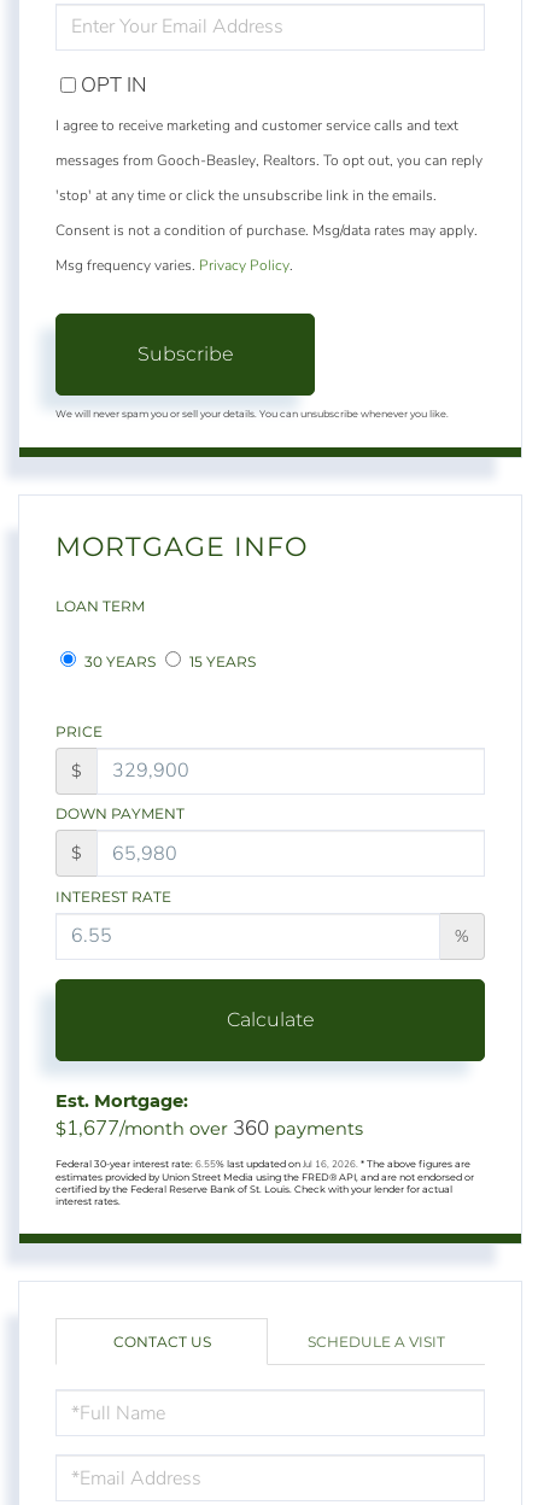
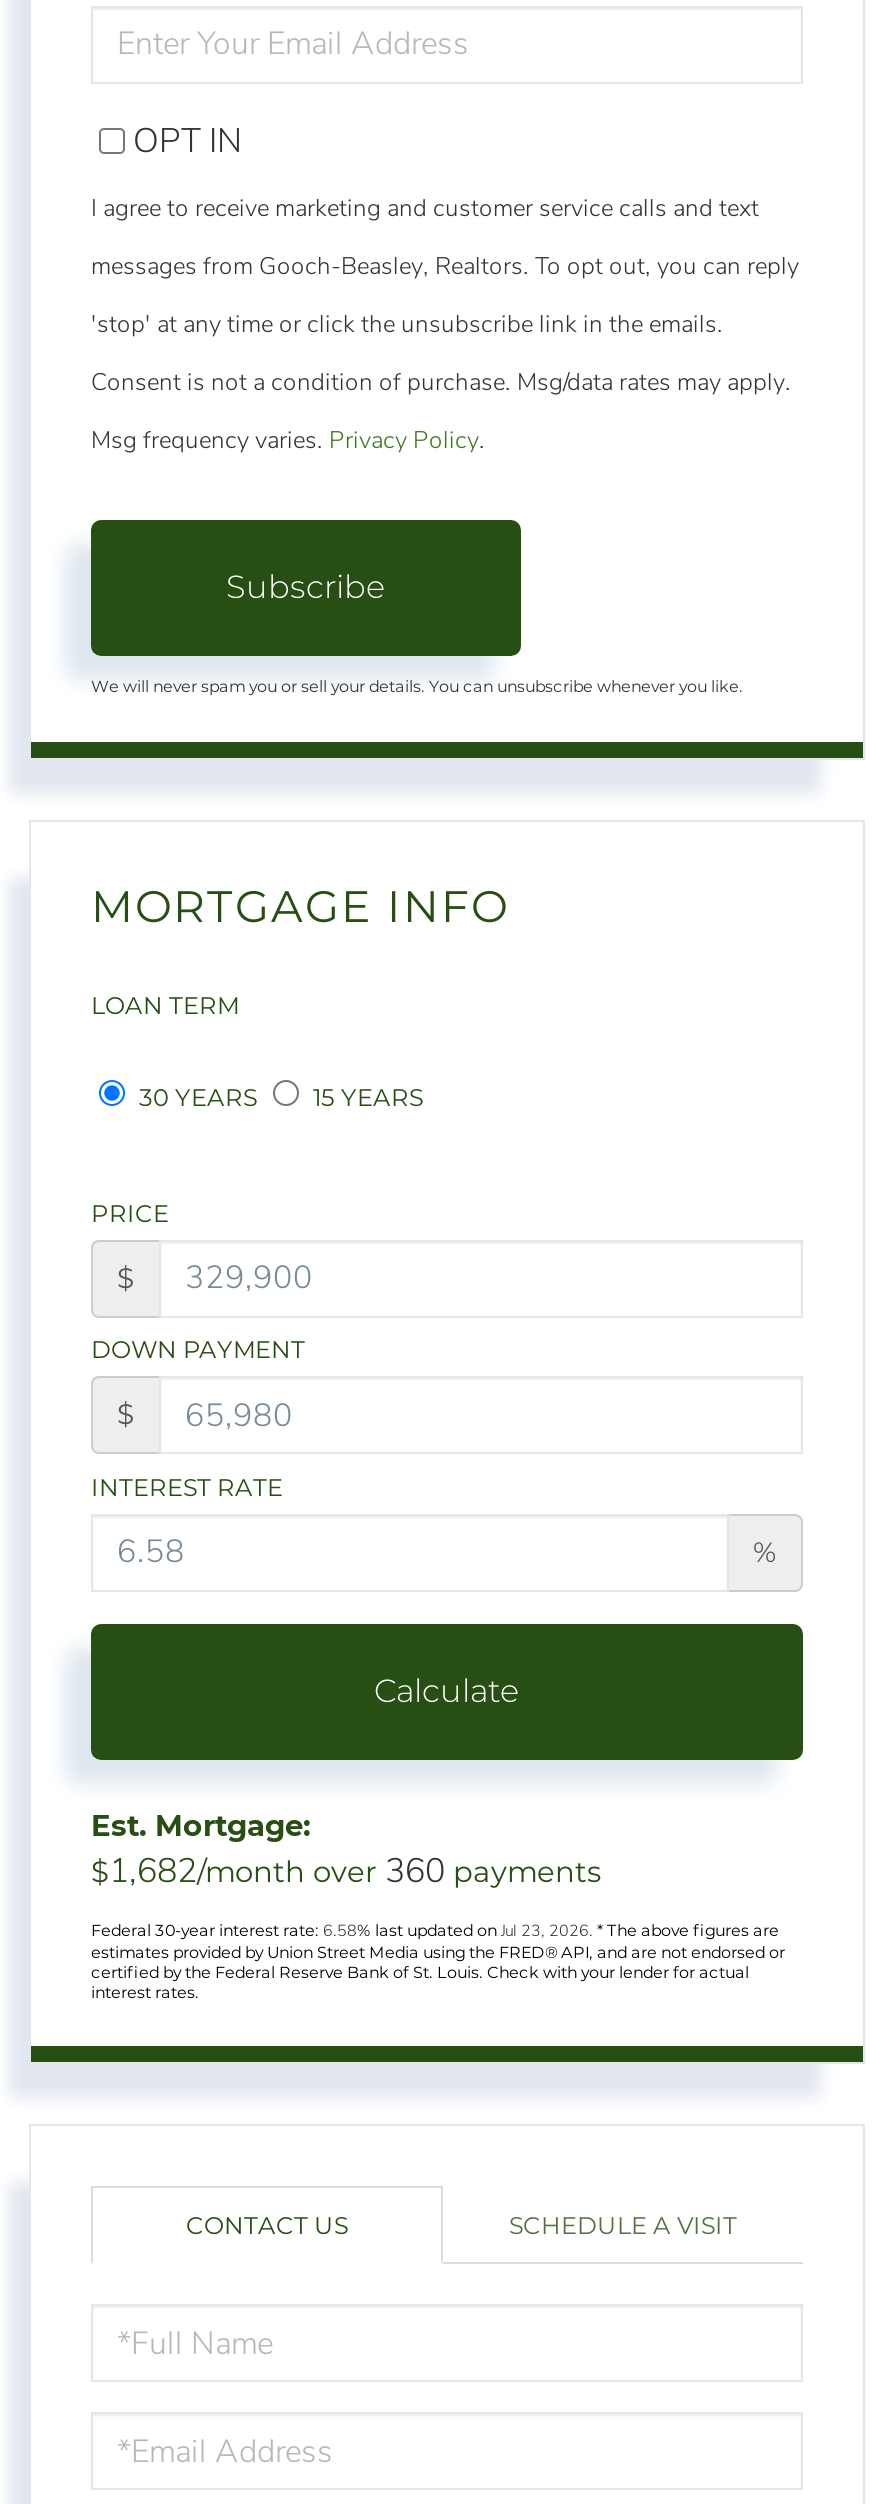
[55,1115,363,1142] $1,677/month over 360 payments -> [91,1849,601,1895] $1,682/month over 360 payments
[55,1158,470,1171] Federal 30-year interest rate: 6.55% last updated on Jul 16, 2026. * The above figures are -> [91,1921,779,1943] Federal 30-year interest rate: 6.58% last updated on Jul 23, 2026. * The above figures are

